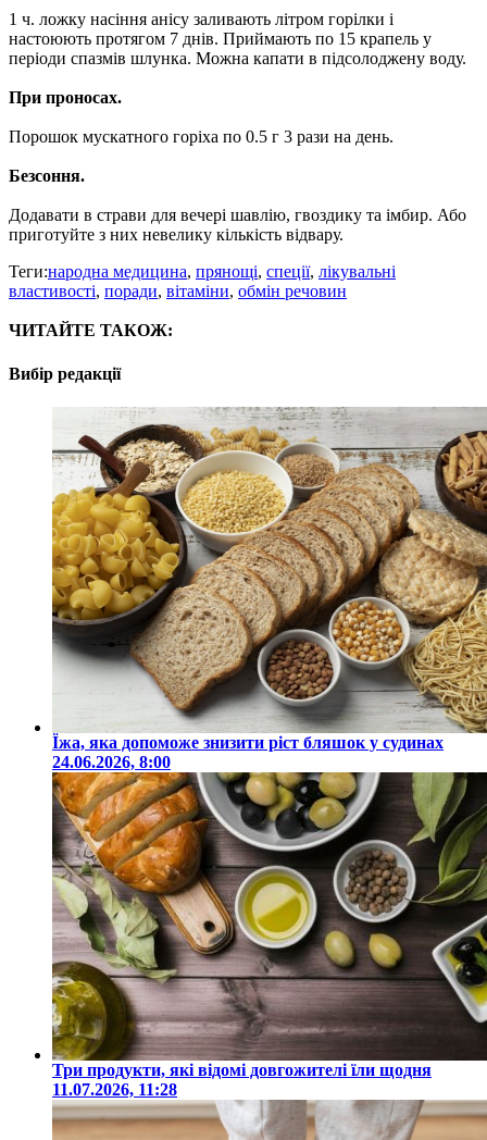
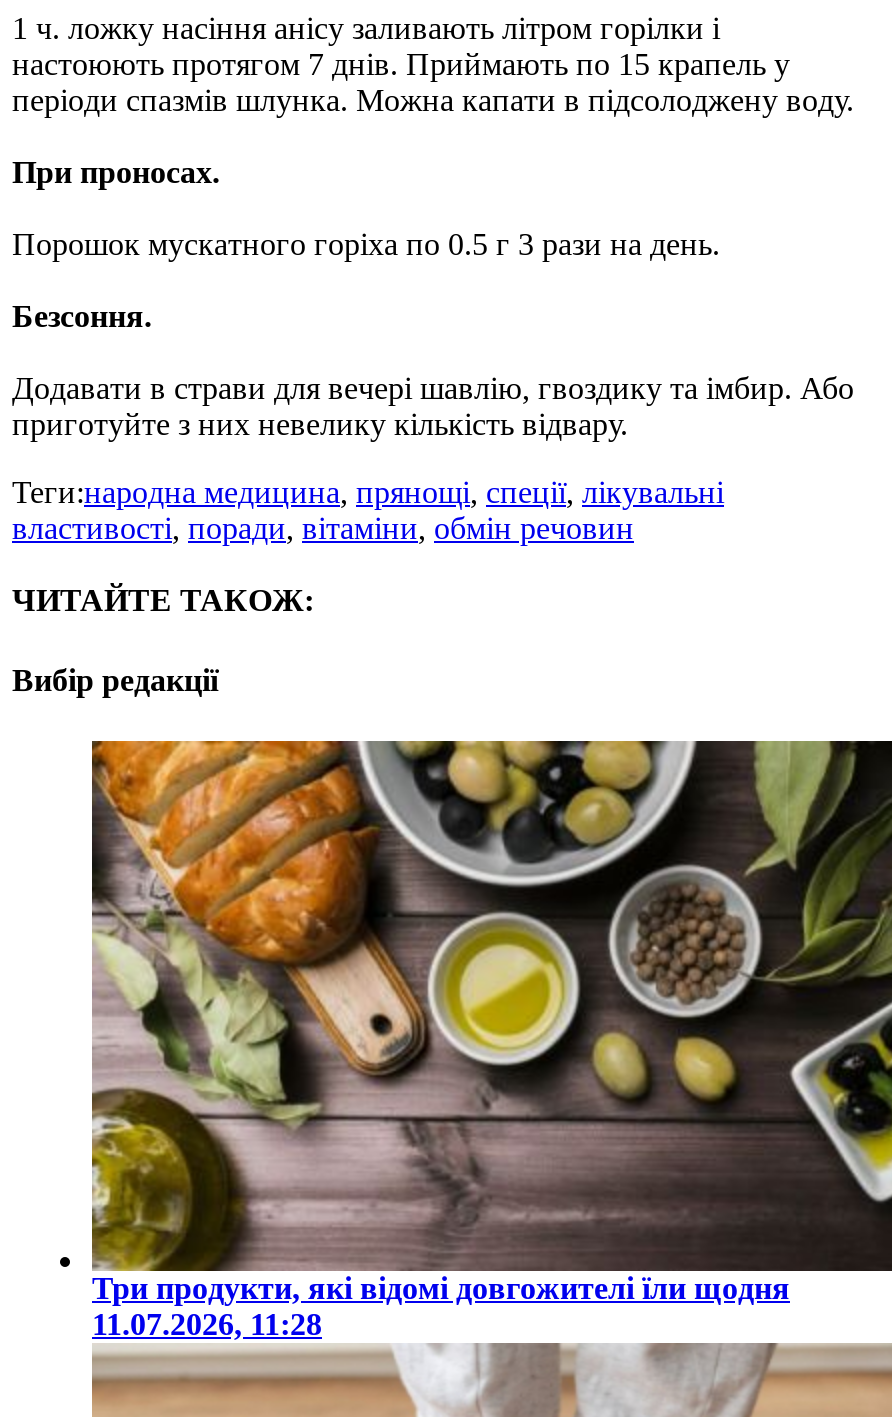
[51,407,484,771] [image] | Їжа, яка допоможе знизити ріст бляшок у судинах | 24.06.2026, 8:00 -> none

